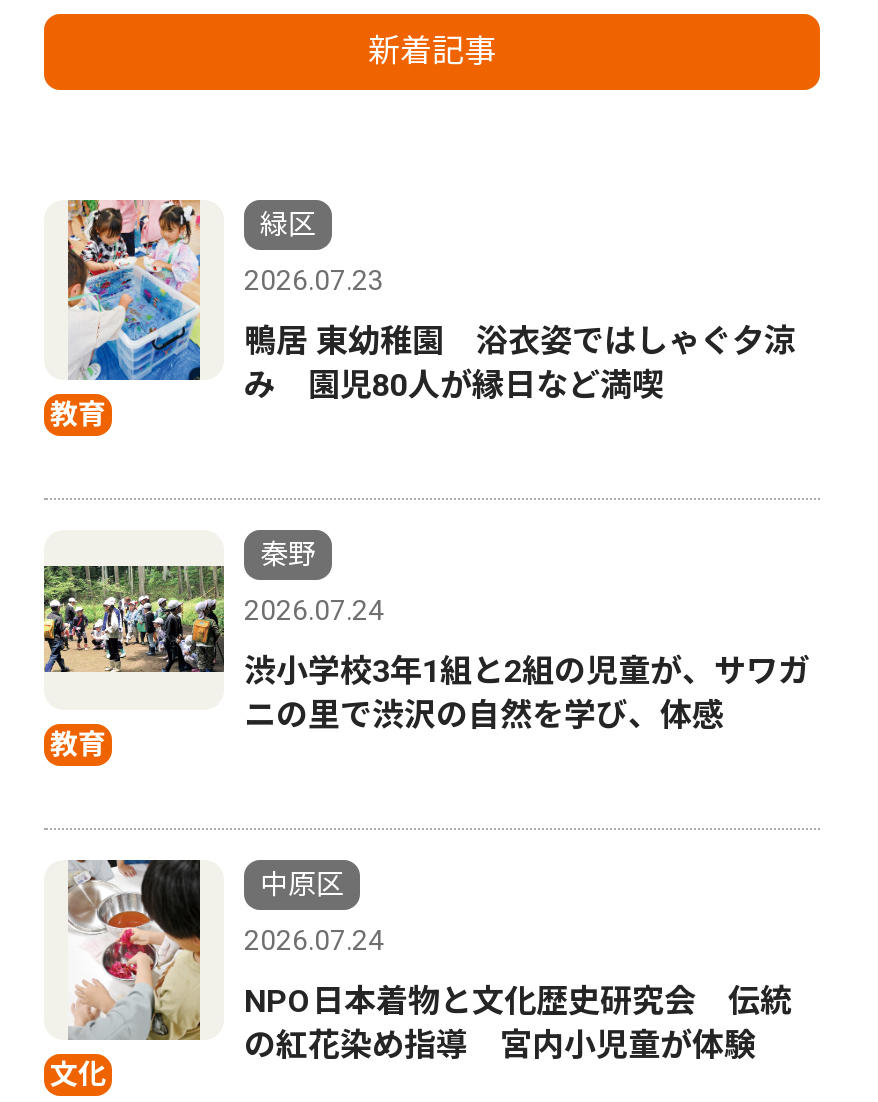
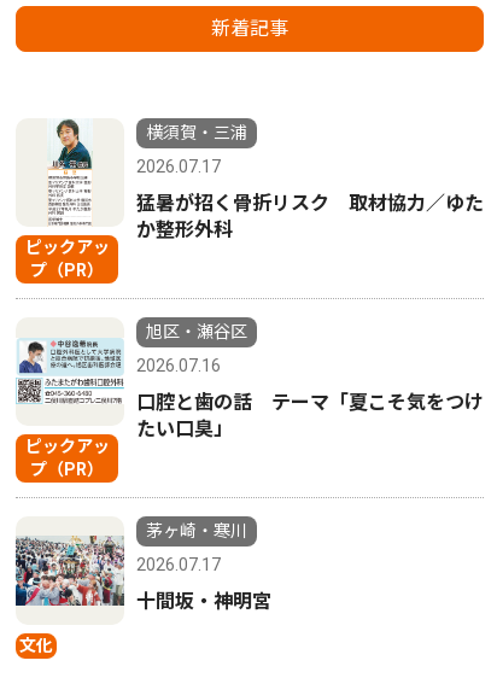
[50,198,202,429] [image] | 教育 -> [25,118,110,279] [image] | ピックアッ | プ（PR）
[260,207,316,239] 緑区 -> [146,123,247,142] 横須賀・三浦
[244,263,384,295] 2026.07.23 -> [136,156,221,176] 2026.07.17
[244,321,796,403] 鴨居 東幼稚園 浴衣姿ではしゃぐ夕涼 | み 園児80人が縁日など満喫 -> [136,191,484,241] 猛暑が招く骨折リスク 取材協力／ゆた | か整形外科
[260,537,316,569] 秦野 -> [146,322,247,341] 旭区・瀬谷区
[42,564,384,674] [image] | 2026.07.24 -> [16,339,221,404] [image] | 2026.07.16
[244,651,810,733] 渋小学校3年1組と2組の児童が、サワガ | ニの里で渋沢の自然を学び、体感 -> [136,390,484,440] 口腔と歯の話 テーマ「夏こそ気をつけ | たい口臭」
[50,727,106,759] 教育 -> [25,436,109,478] ピックアッ | プ（PR）
[44,858,384,1042] [image] | 2026.07.24 -> [14,516,221,625] [image] | 2026.07.17
[260,867,344,899] 中原区 -> [146,521,247,540] 茅ヶ崎・寒川
[244,981,792,1063] NPO日本着物と文化歴史研究会 伝統 | の紅花染め指導 宮内小児童が体験 -> [136,589,271,612] 十間坂・神明宮

